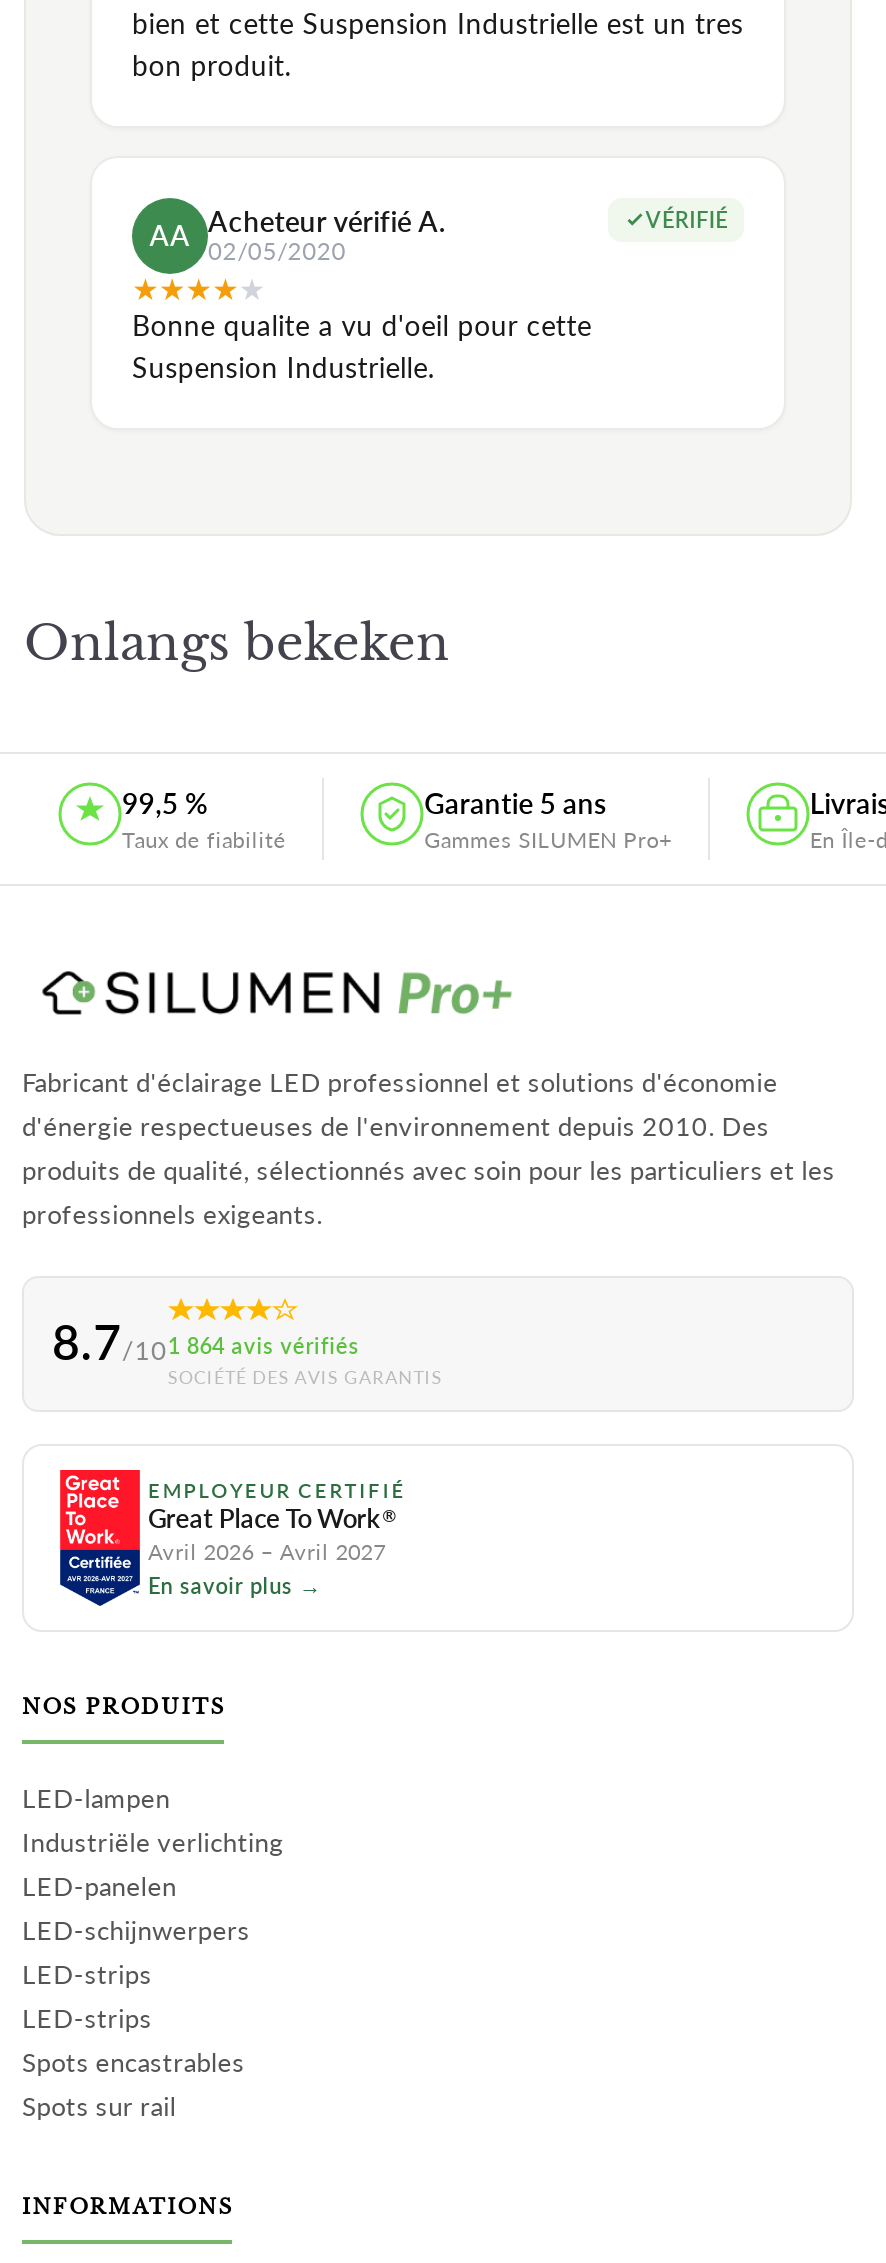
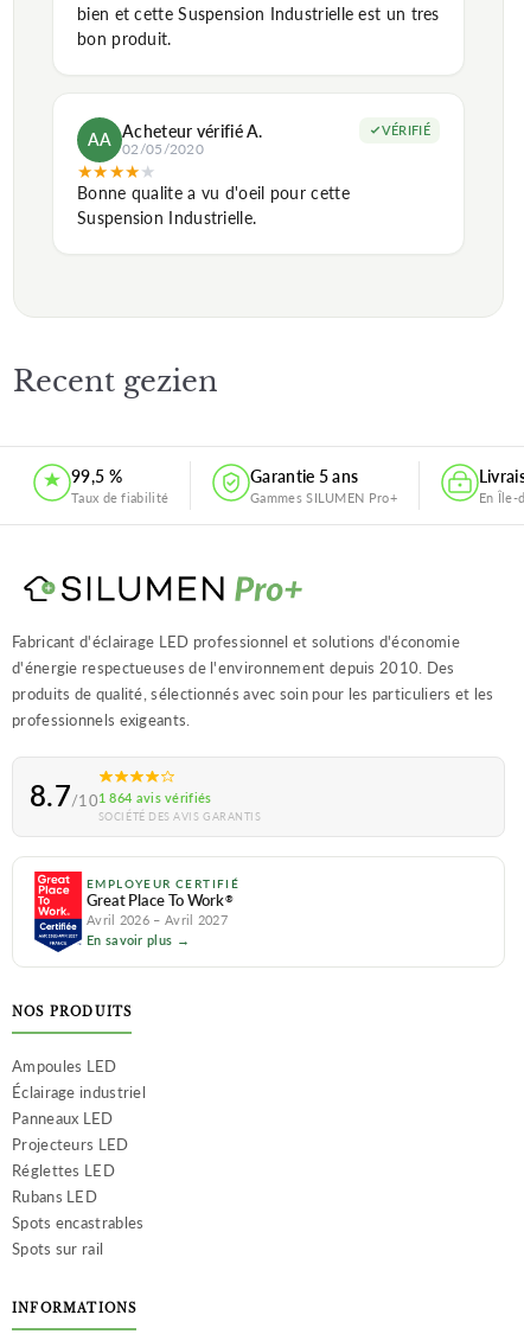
[24,613,450,671] Onlangs bekeken -> [13,364,218,398] Recent gezien
[22,1783,284,2035] LED-lampen | Industriële verlichting | LED-panelen | LED-schijnwerpers | LED-strips | LED-strips -> [12,1057,146,1206] Ampoules LED | Éclairage industriel | Panneaux LED | Projecteurs LED | Réglettes LED | Rubans LED

